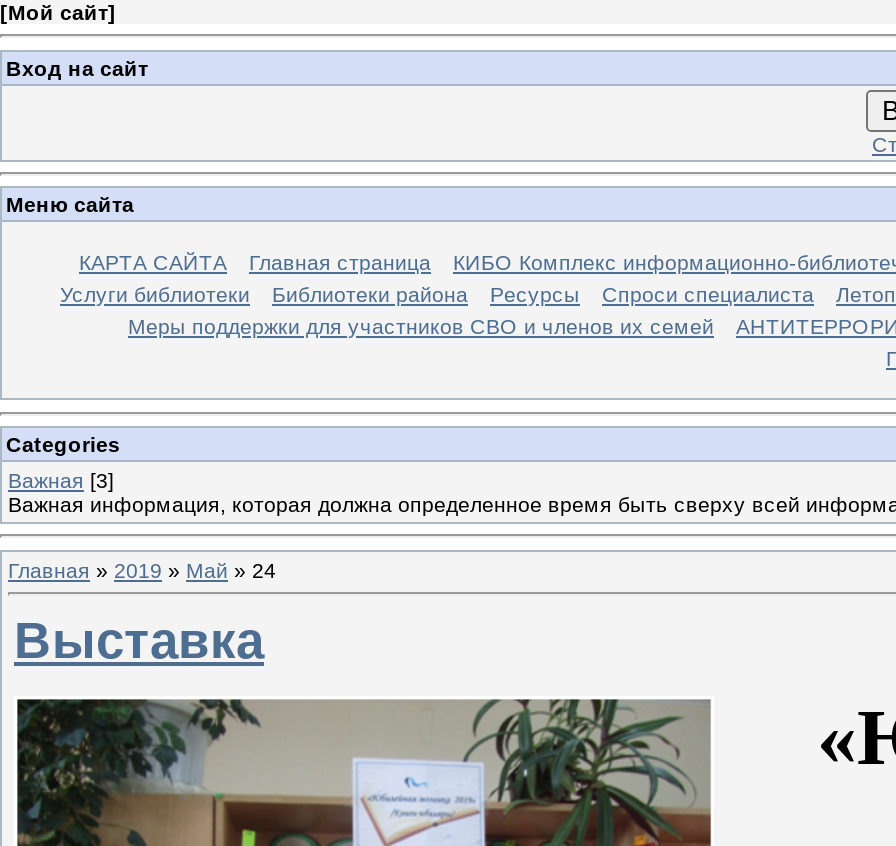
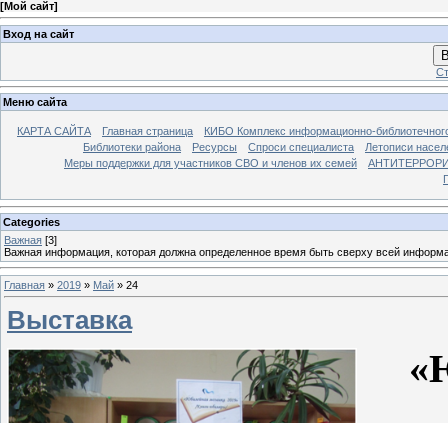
[60,283,250,307] Услуги библиотеки -> none

